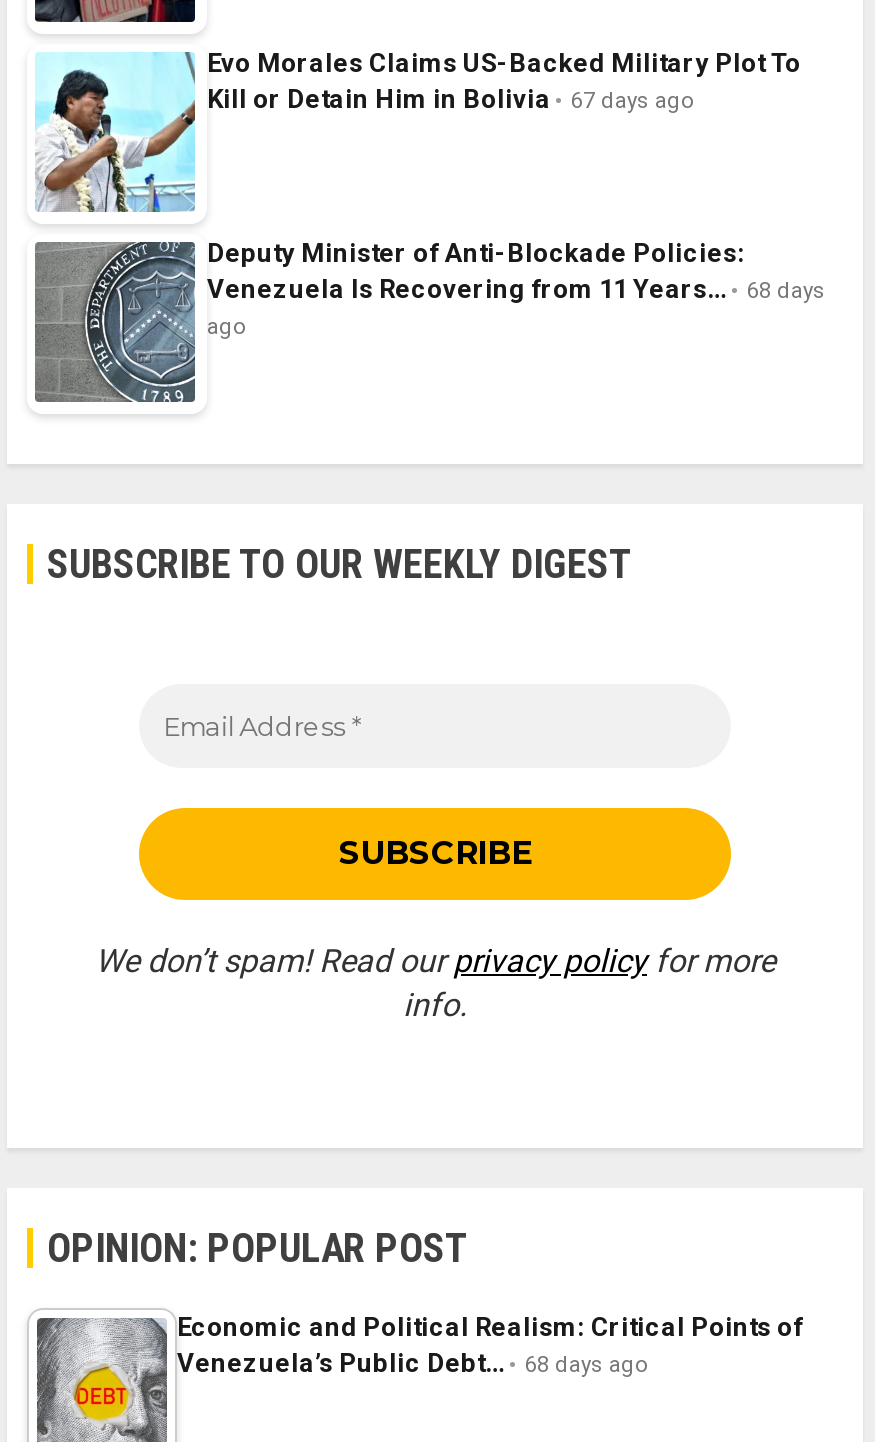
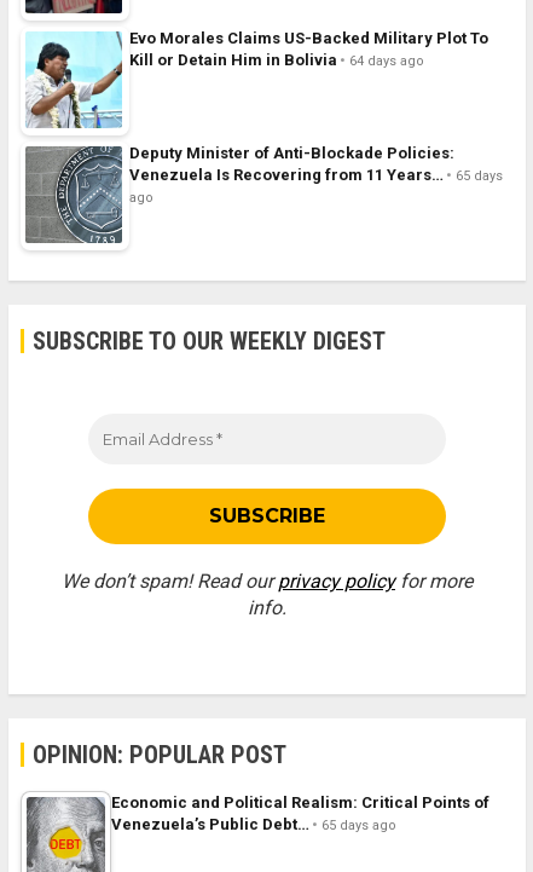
[207,85,695,115] Kill or Detain Him in Bolivia 67 days ago -> [129,51,424,69] Kill or Detain Him in Bolivia 64 days ago
[207,275,825,305] Venezuela Is Recovering from 11 Years… 68 days -> [129,166,503,184] Venezuela Is Recovering from 11 Years… 65 days
[177,1349,649,1379] Venezuela’s Public Debt… 68 days ago -> [111,816,396,834] Venezuela’s Public Debt… 65 days ago

